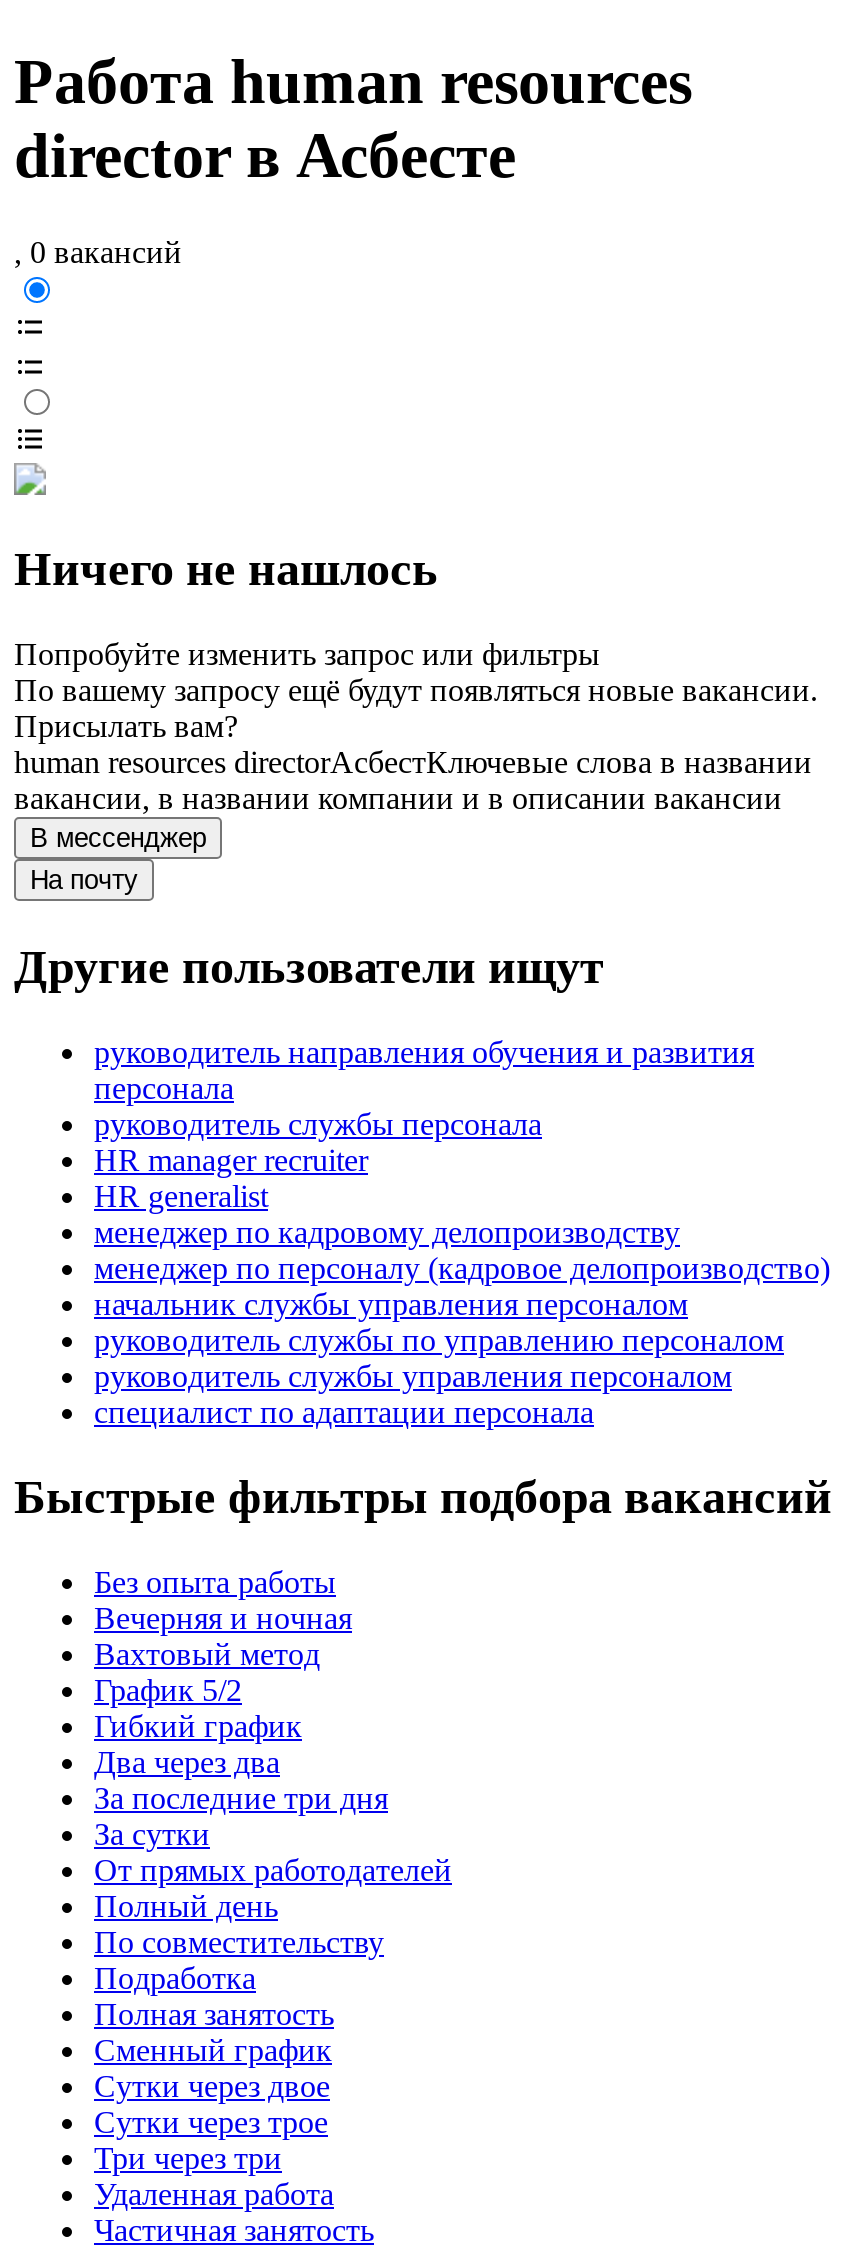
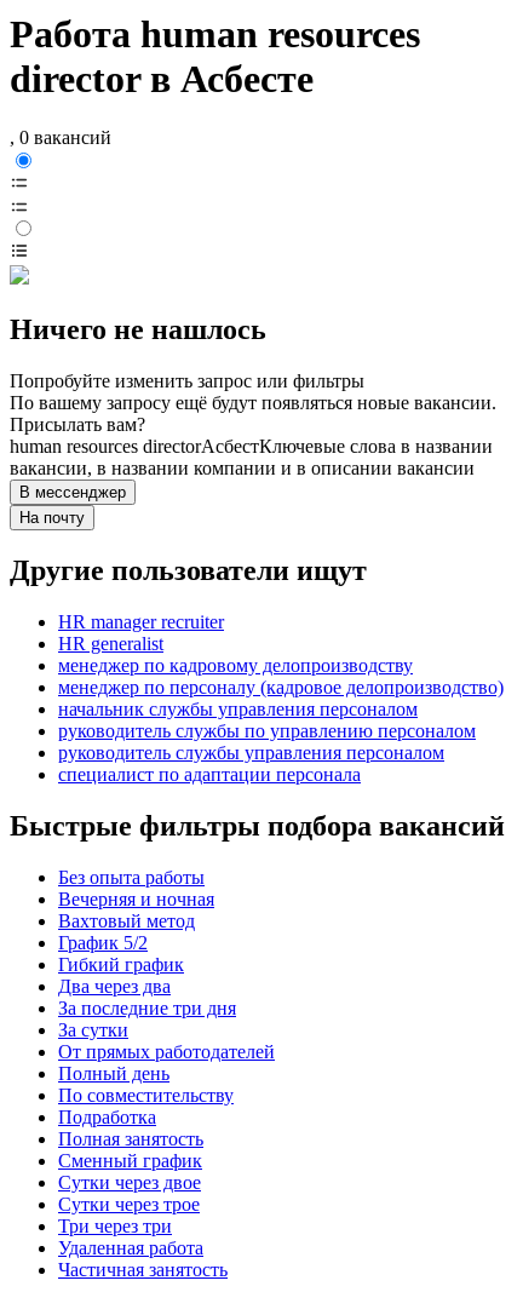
[94,1035,754,1141] руководитель направления обучения и развития | персонала | руководитель службы персонала -> none

